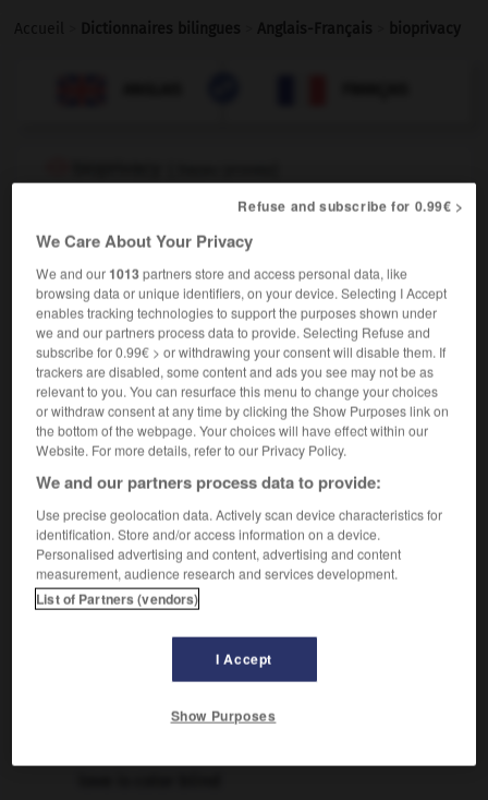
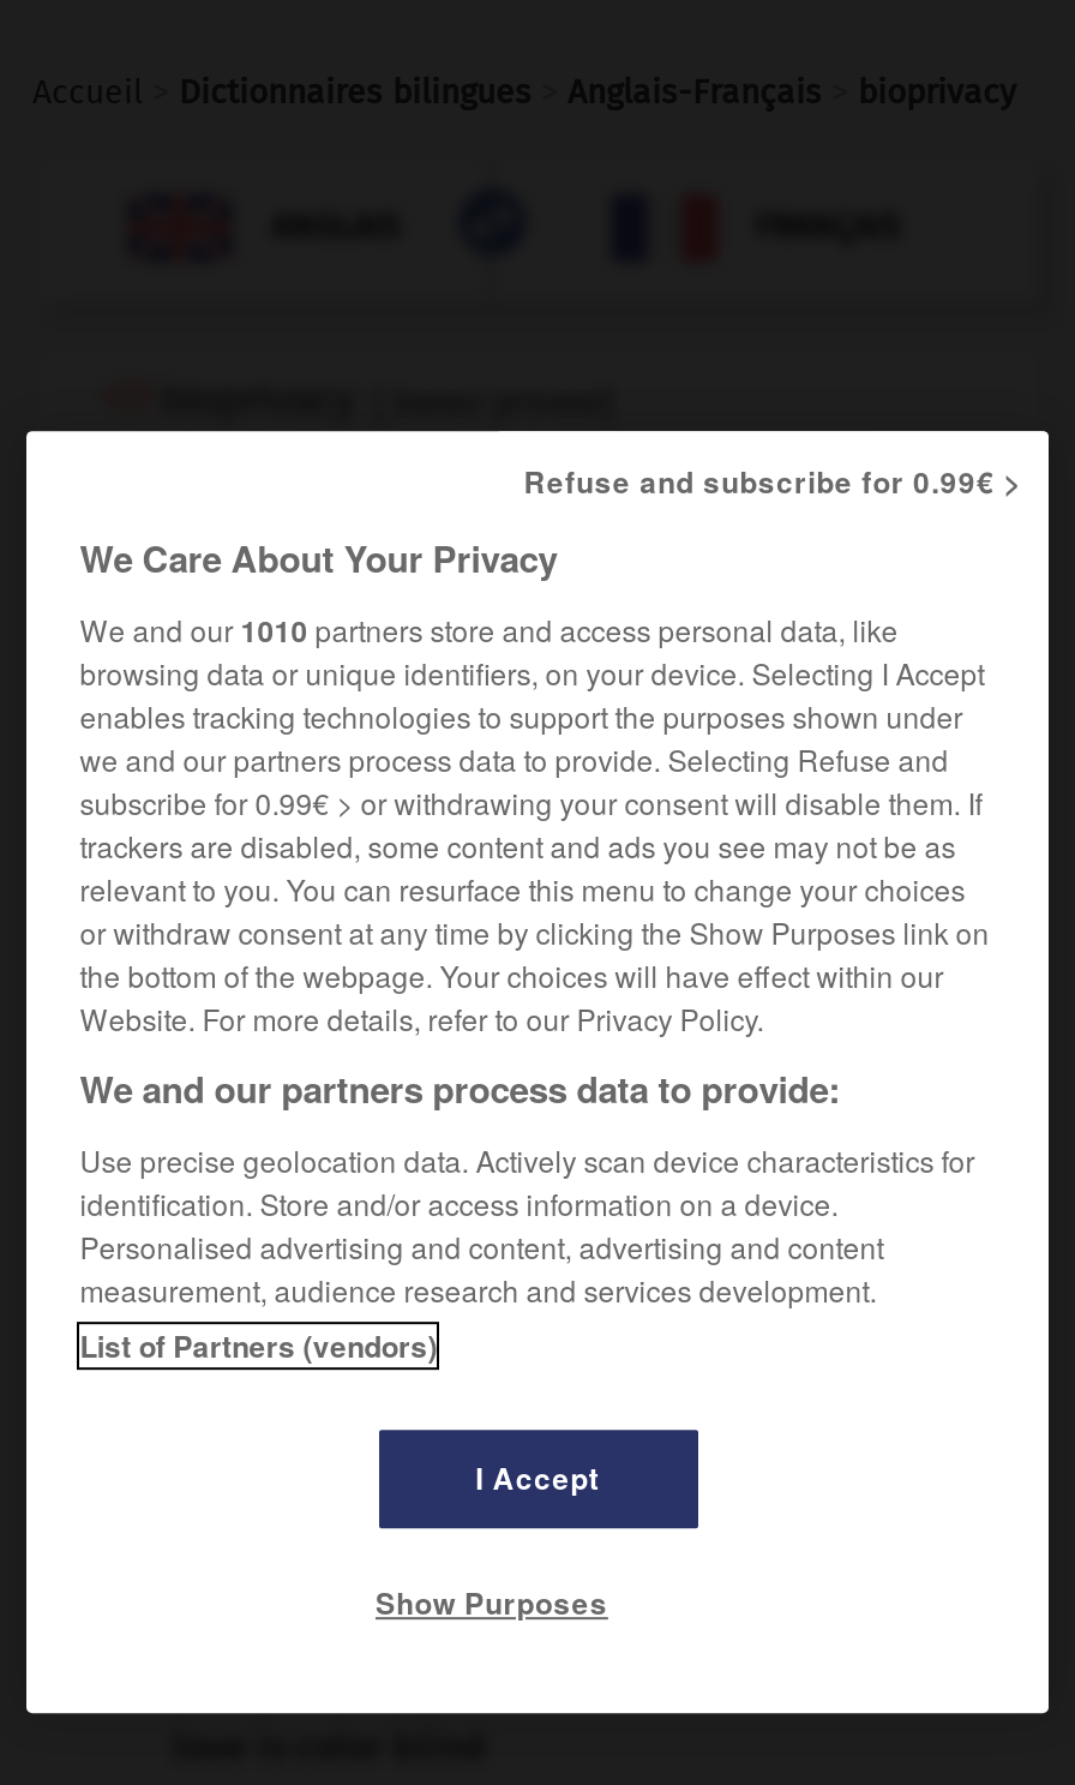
[36,263,408,283] We and our 1013 partners store and access personal data, like -> [80,608,898,651] We and our 1010 partners store and access personal data, like

